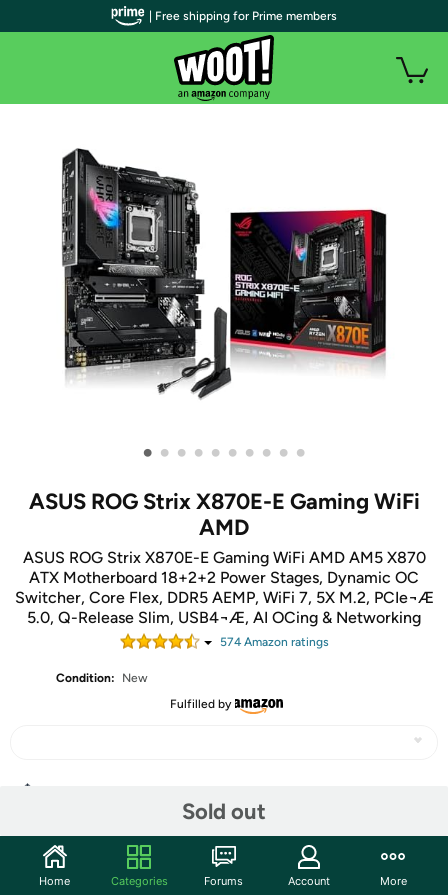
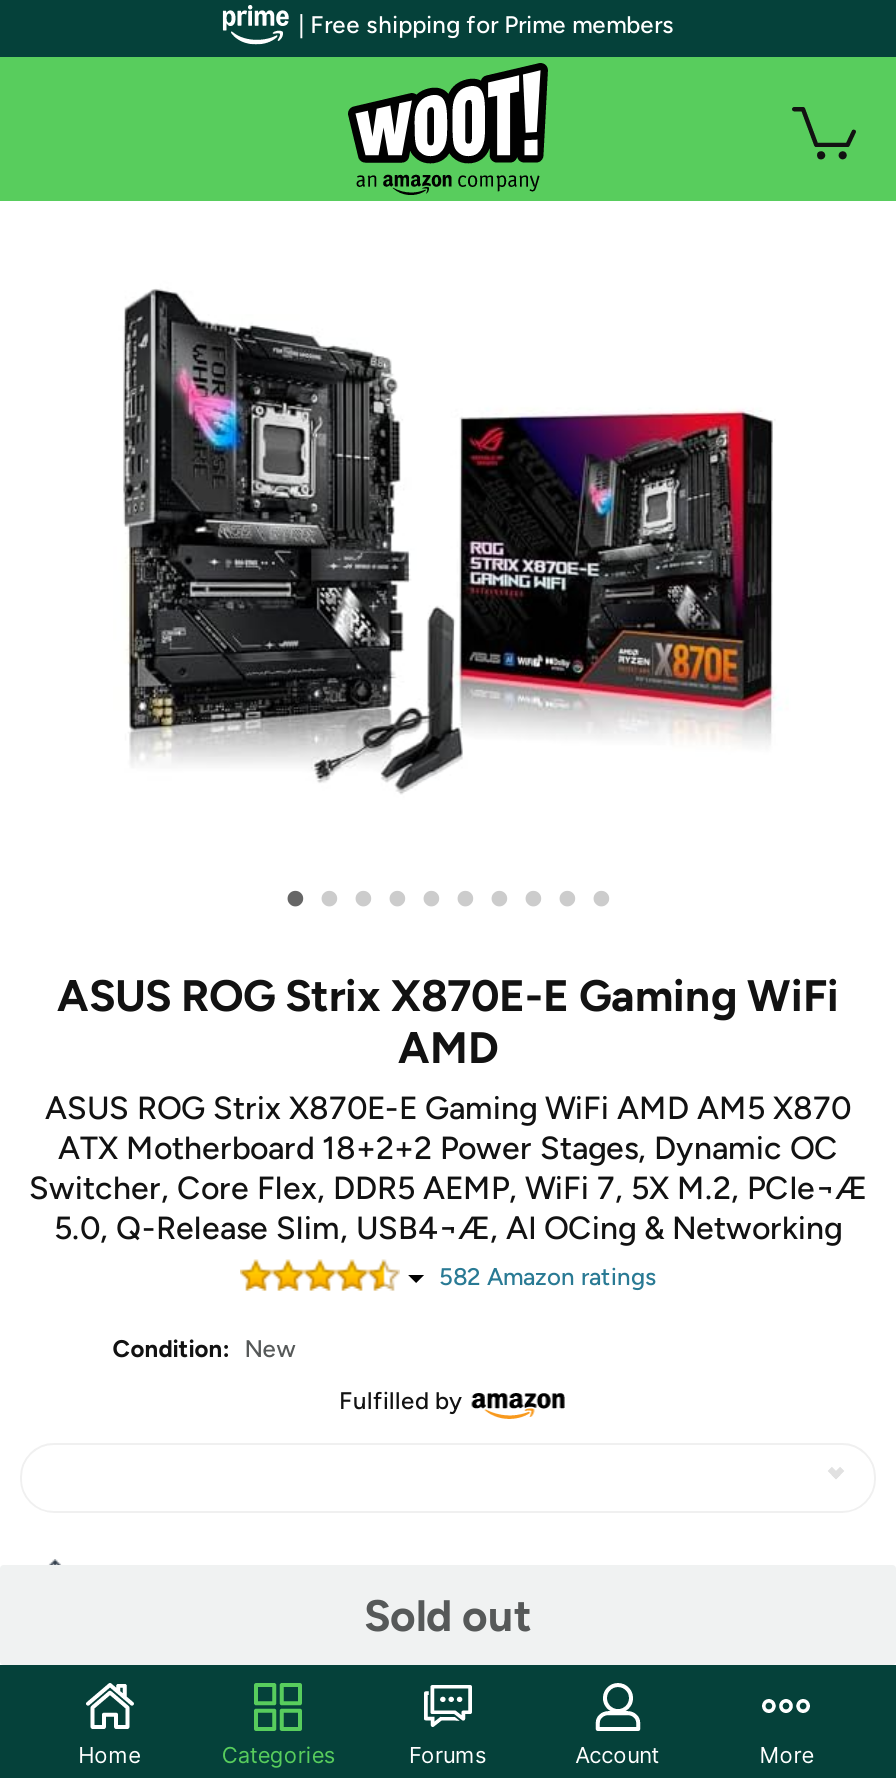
[219,635,328,649] 574 Amazon ratings -> [439,1263,657,1291] 582 Amazon ratings

